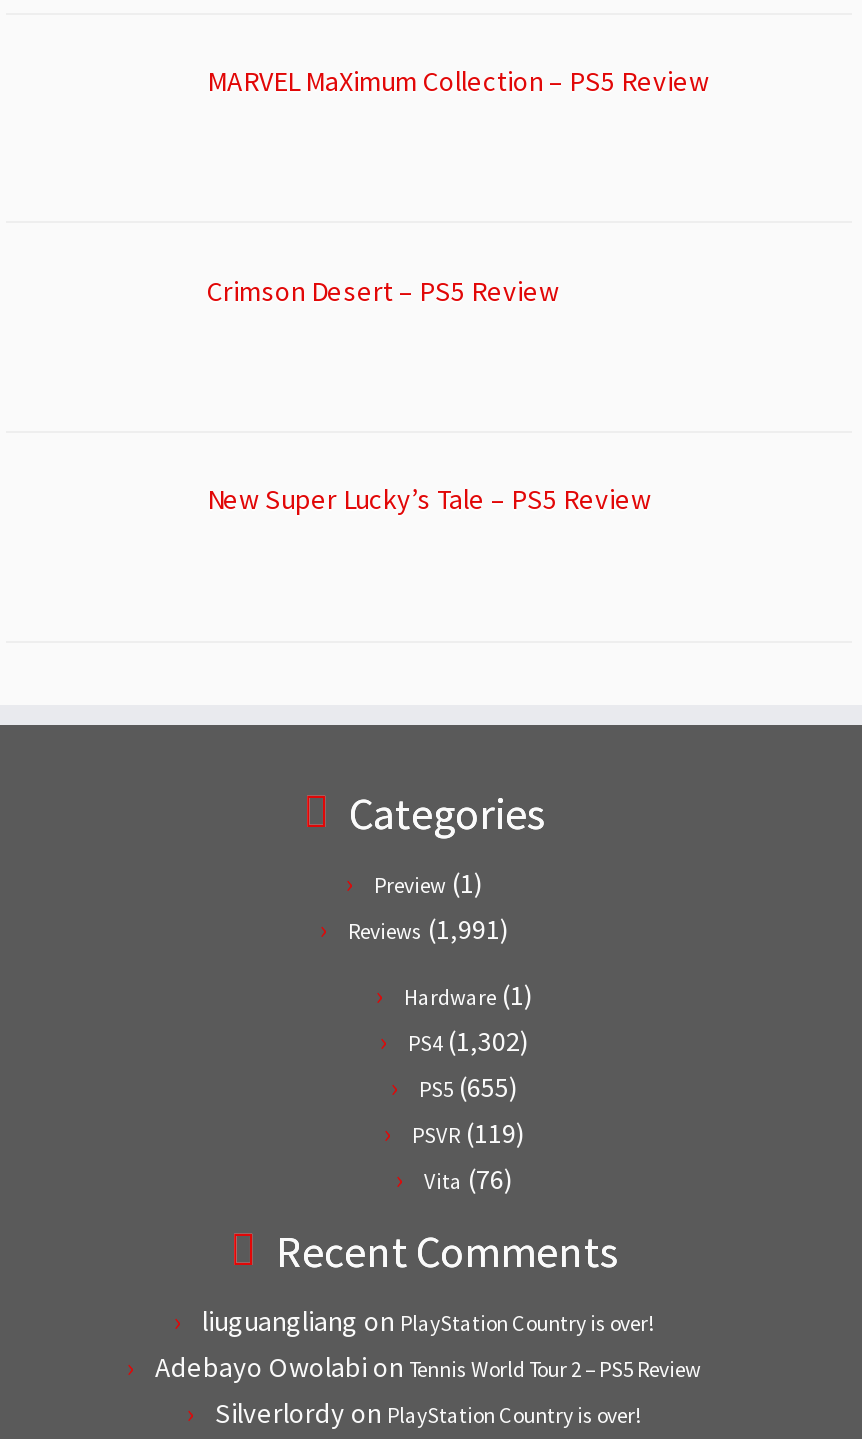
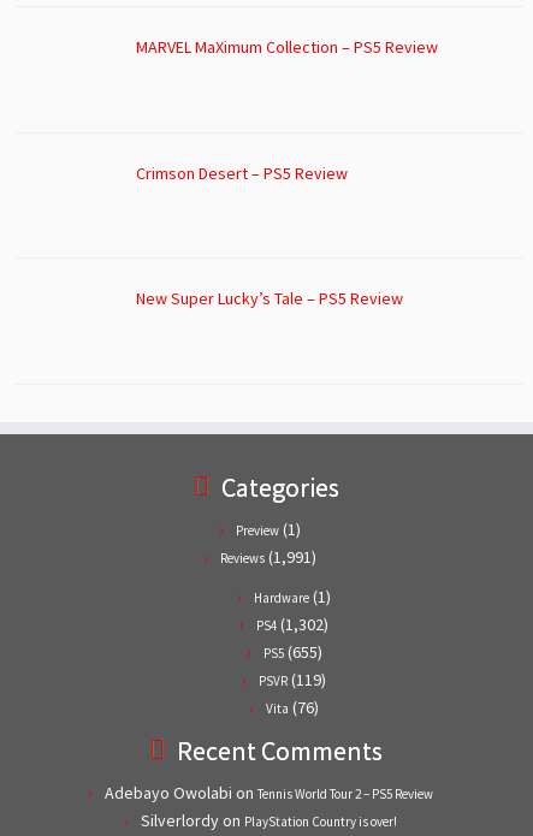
[202,1303,654,1339] liuguangliang on PlayStation Country is over! -> none

